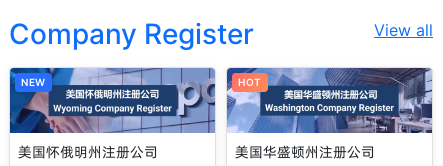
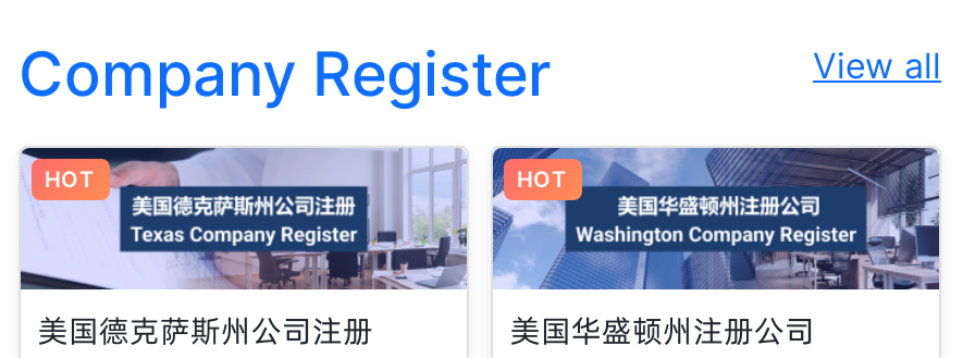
[9,67,216,134] [image] | NEW -> [21,146,469,292] [image] | HOT
[18,143,158,160] 美国怀俄明州注册公司 -> [38,311,373,348] 美国德克萨斯州公司注册

